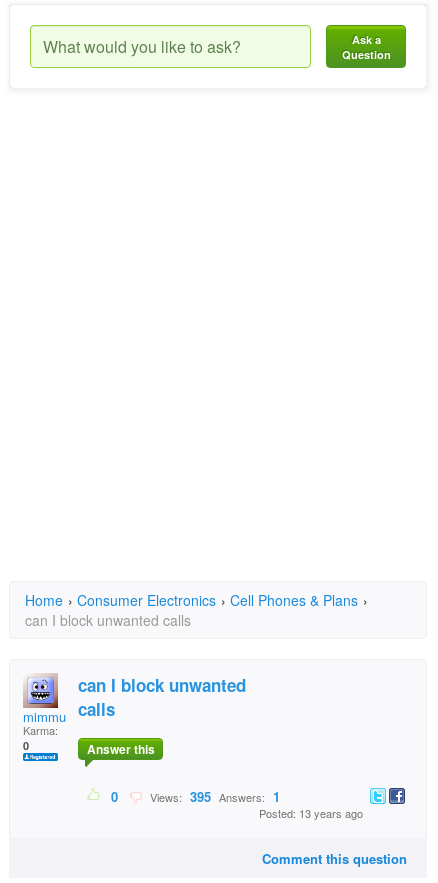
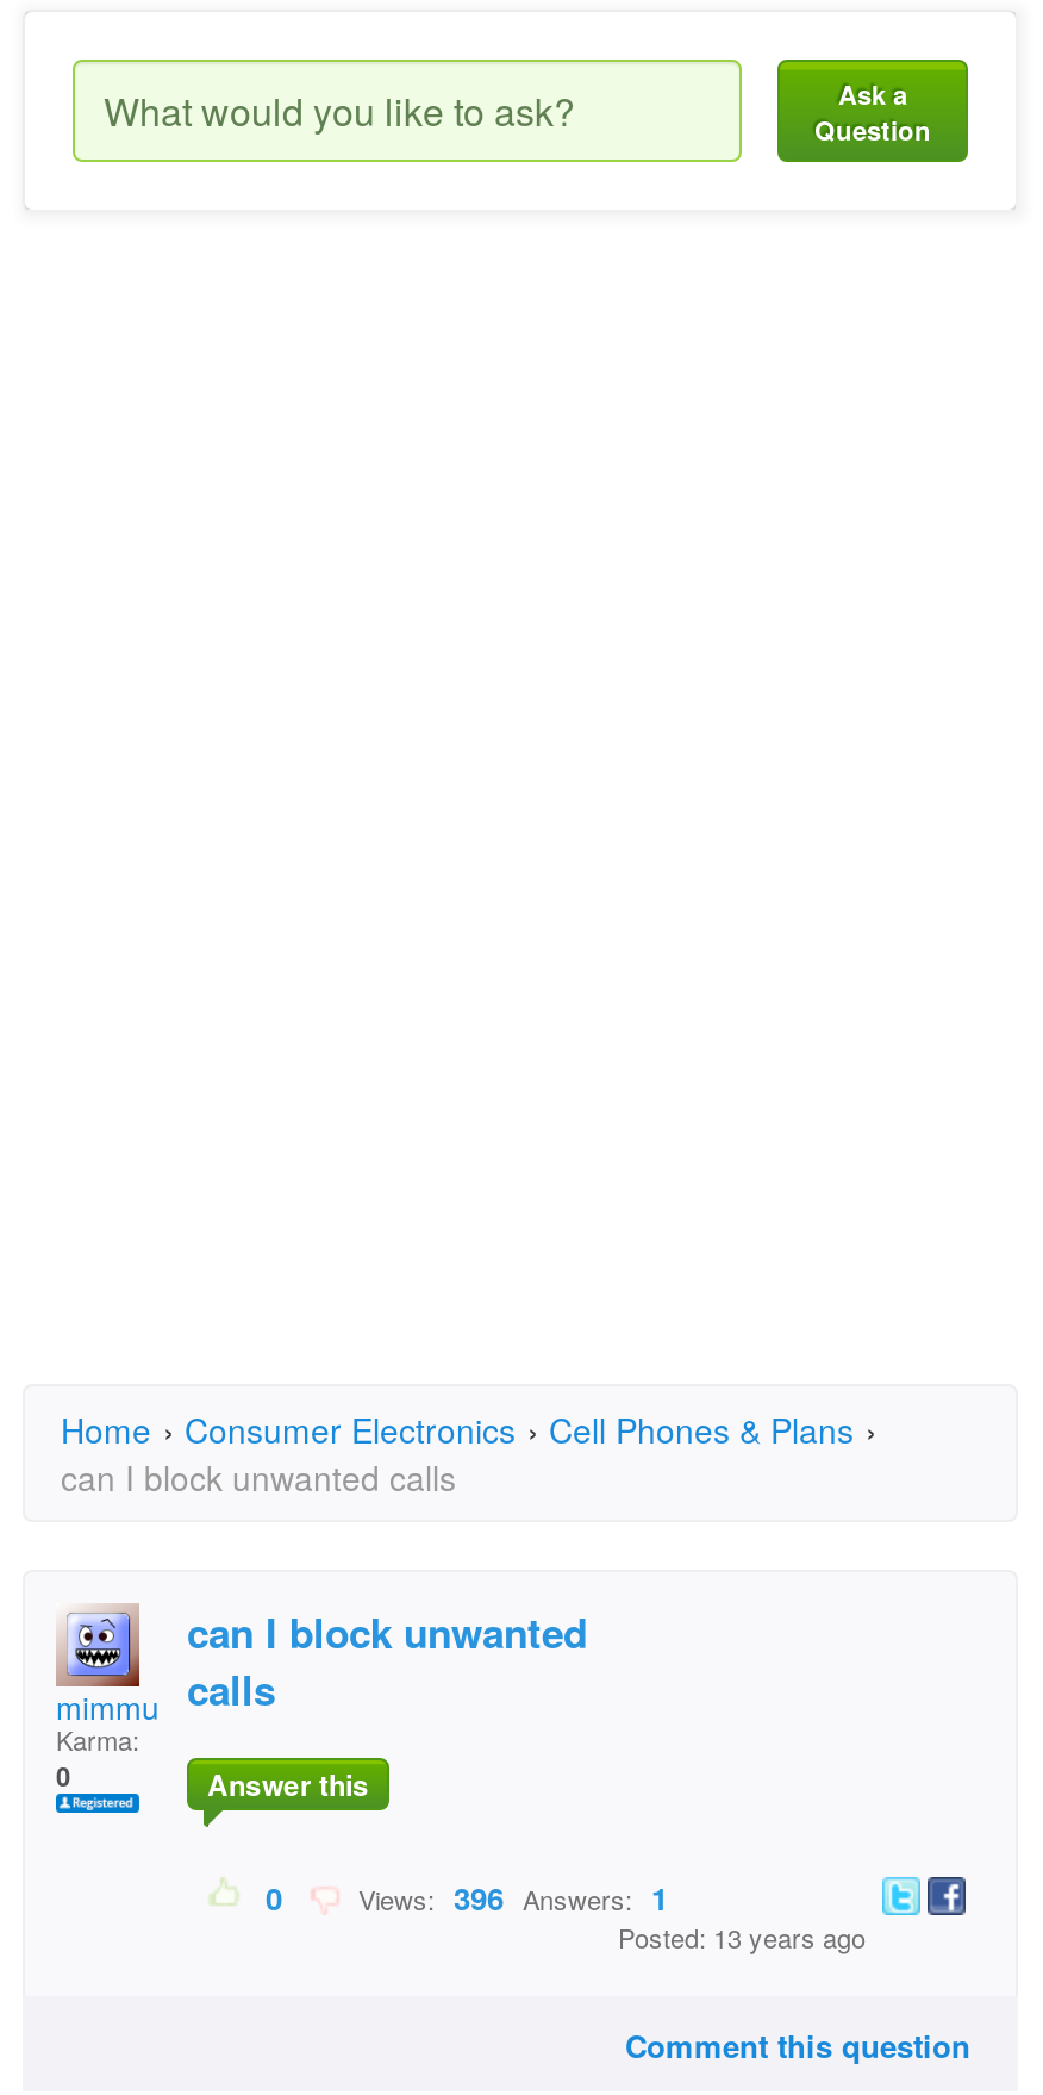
[144,787,280,806] Views: 395 Answers: 1 -> [344,1875,668,1920] Views: 396 Answers: 1

